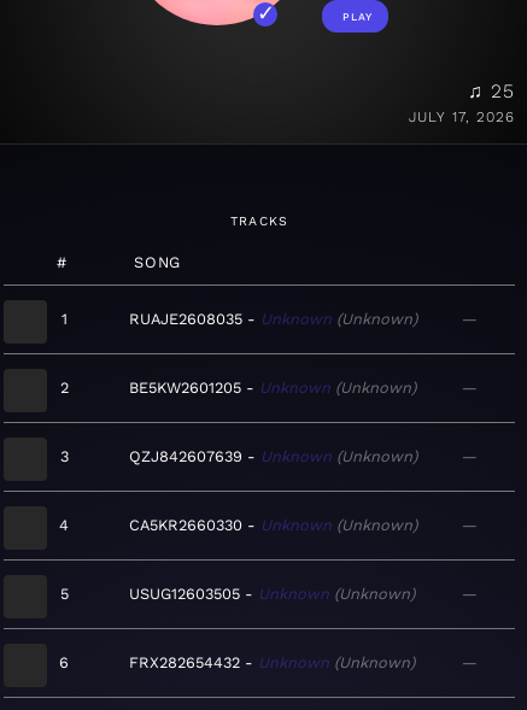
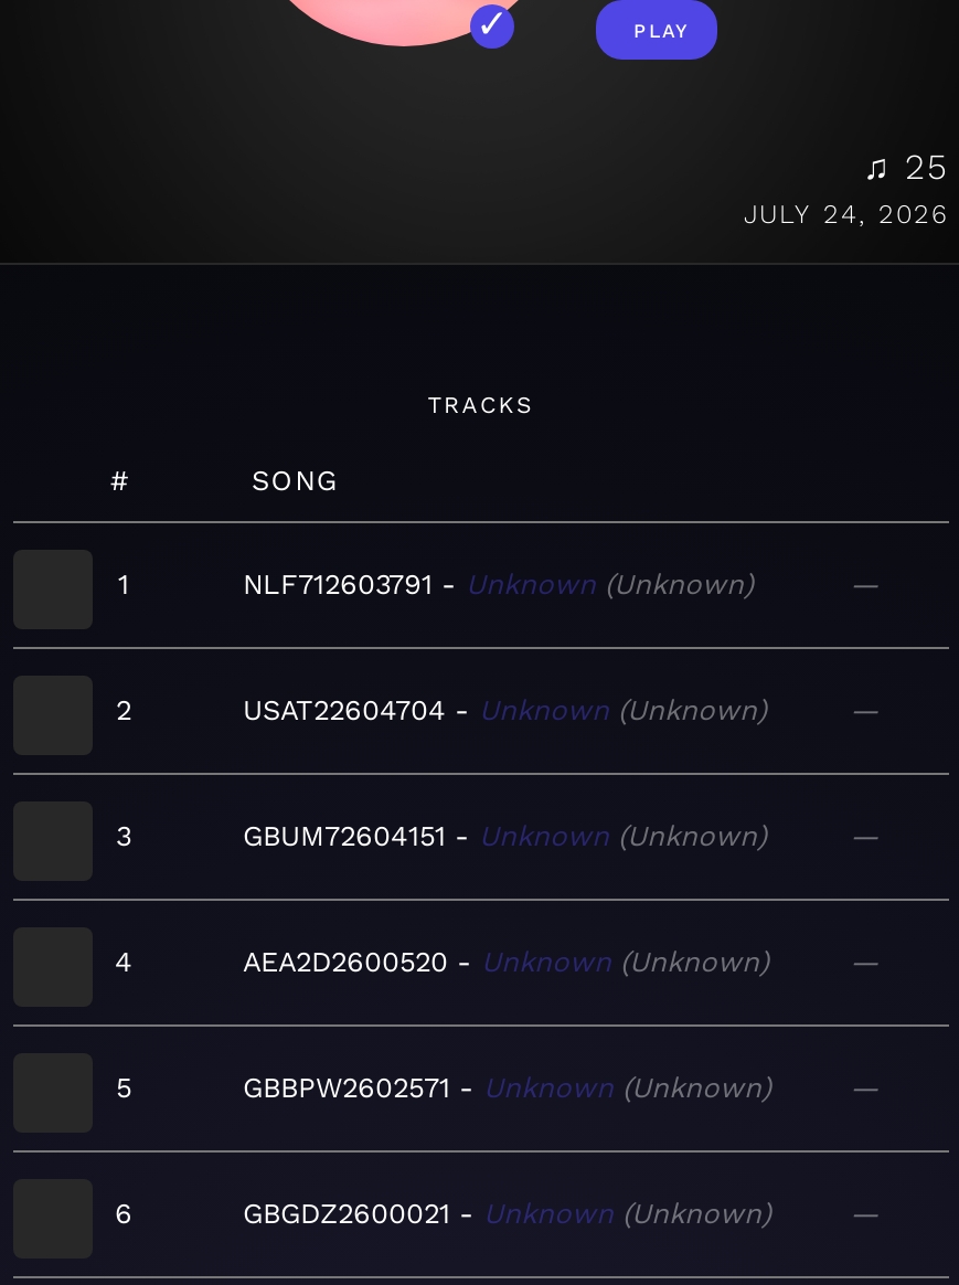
[409,109,515,126] JULY 17, 2026 -> [744,200,949,231] JULY 24, 2026
[129,310,242,328] RUAJE2608035 -> [243,568,433,601] NLF712603791
[129,379,241,397] BE5KW2601205 -> [243,694,446,727] USAT22604704
[129,448,242,466] QZJ842607639 -> [243,820,446,853] GBUM72604151
[129,516,242,534] CA5KR2660330 -> [243,946,448,979] AEA2D2600520
[129,585,240,603] USUG12603505 -> [243,1072,450,1105] GBBPW2602571
[129,654,240,672] FRX282654432 -> [243,1198,450,1231] GBGDZ2600021

